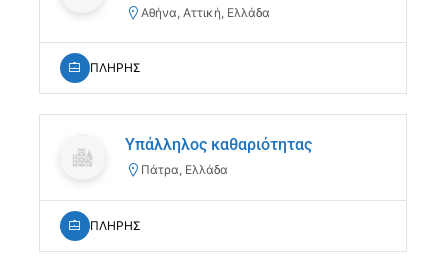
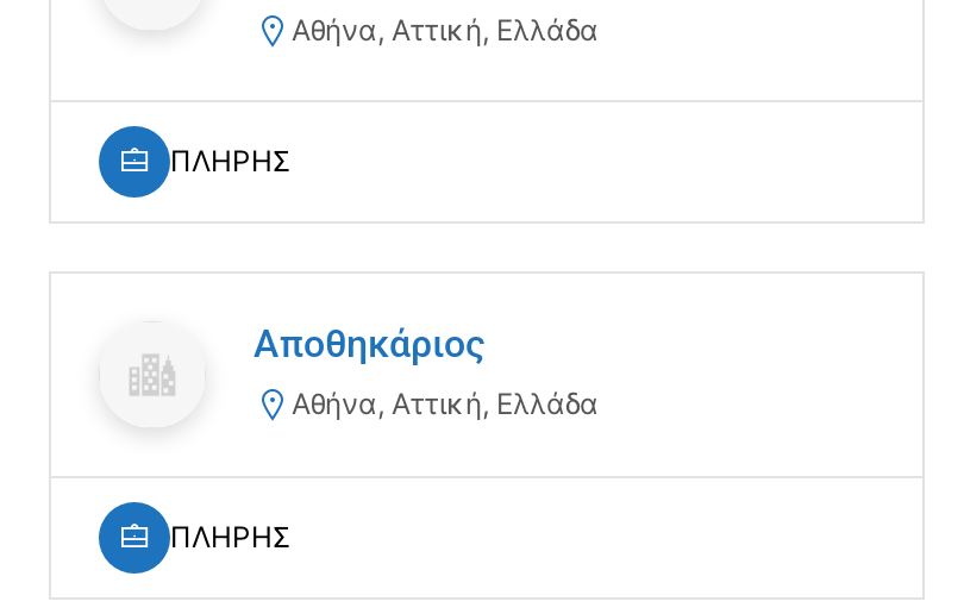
[125,135,312,177] Υπάλληλος καθαριότητας | Πάτρα, Ελλάδα -> [253,322,599,421] Αποθηκάριος | Αθήνα, Αττική, Ελλάδα

